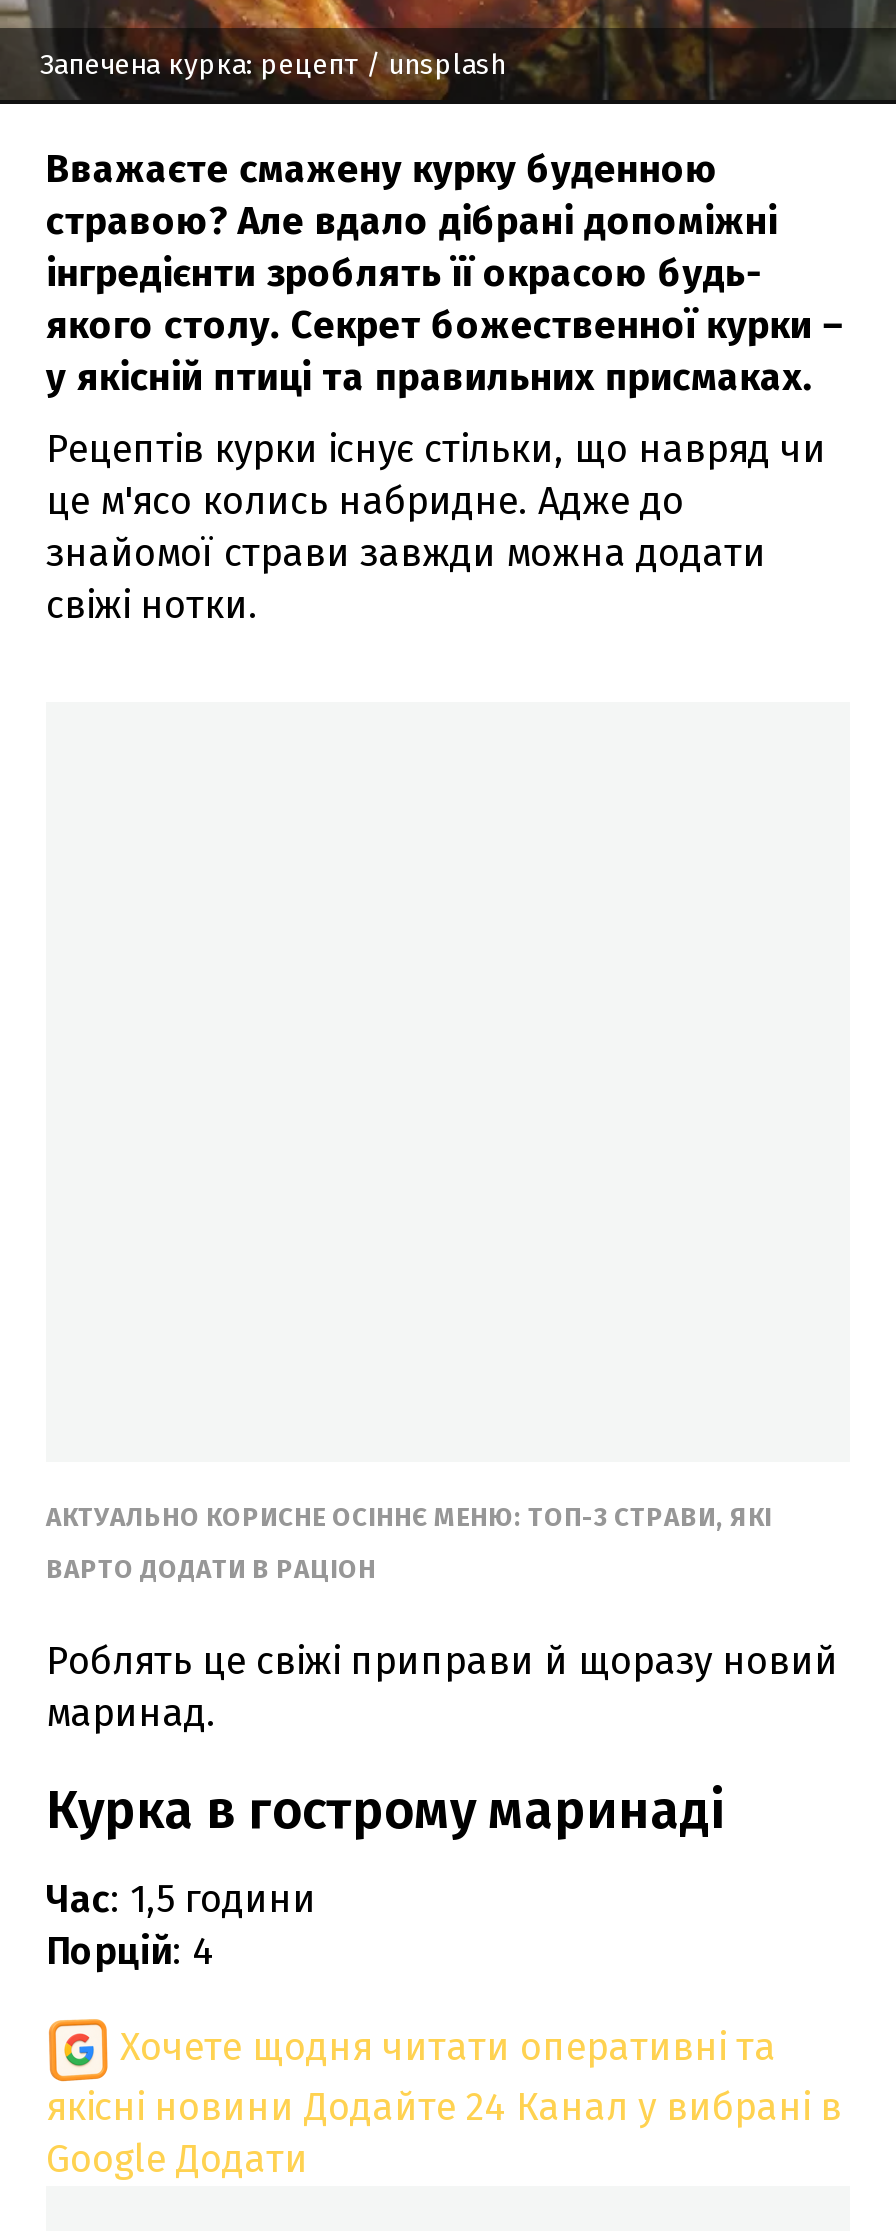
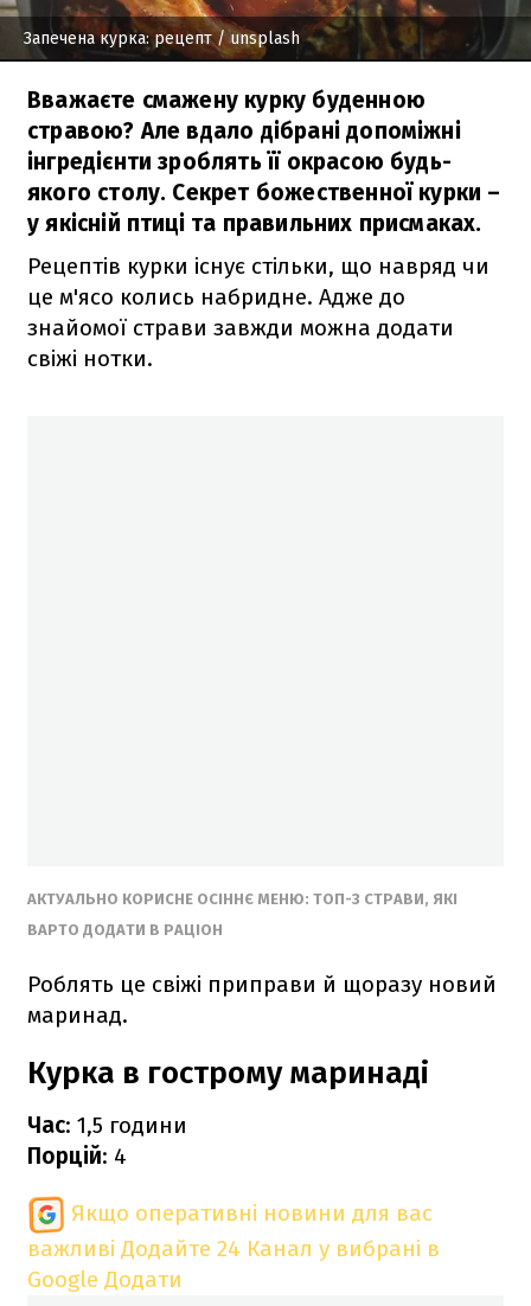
[46,2024,842,2130] Хочете щодня читати оперативні та | якісні новини Додайте 24 Канал у вибрані в -> [27,1199,440,1262] Якщо оперативні новини для вас | важливі Додайте 24 Канал у вибрані в

